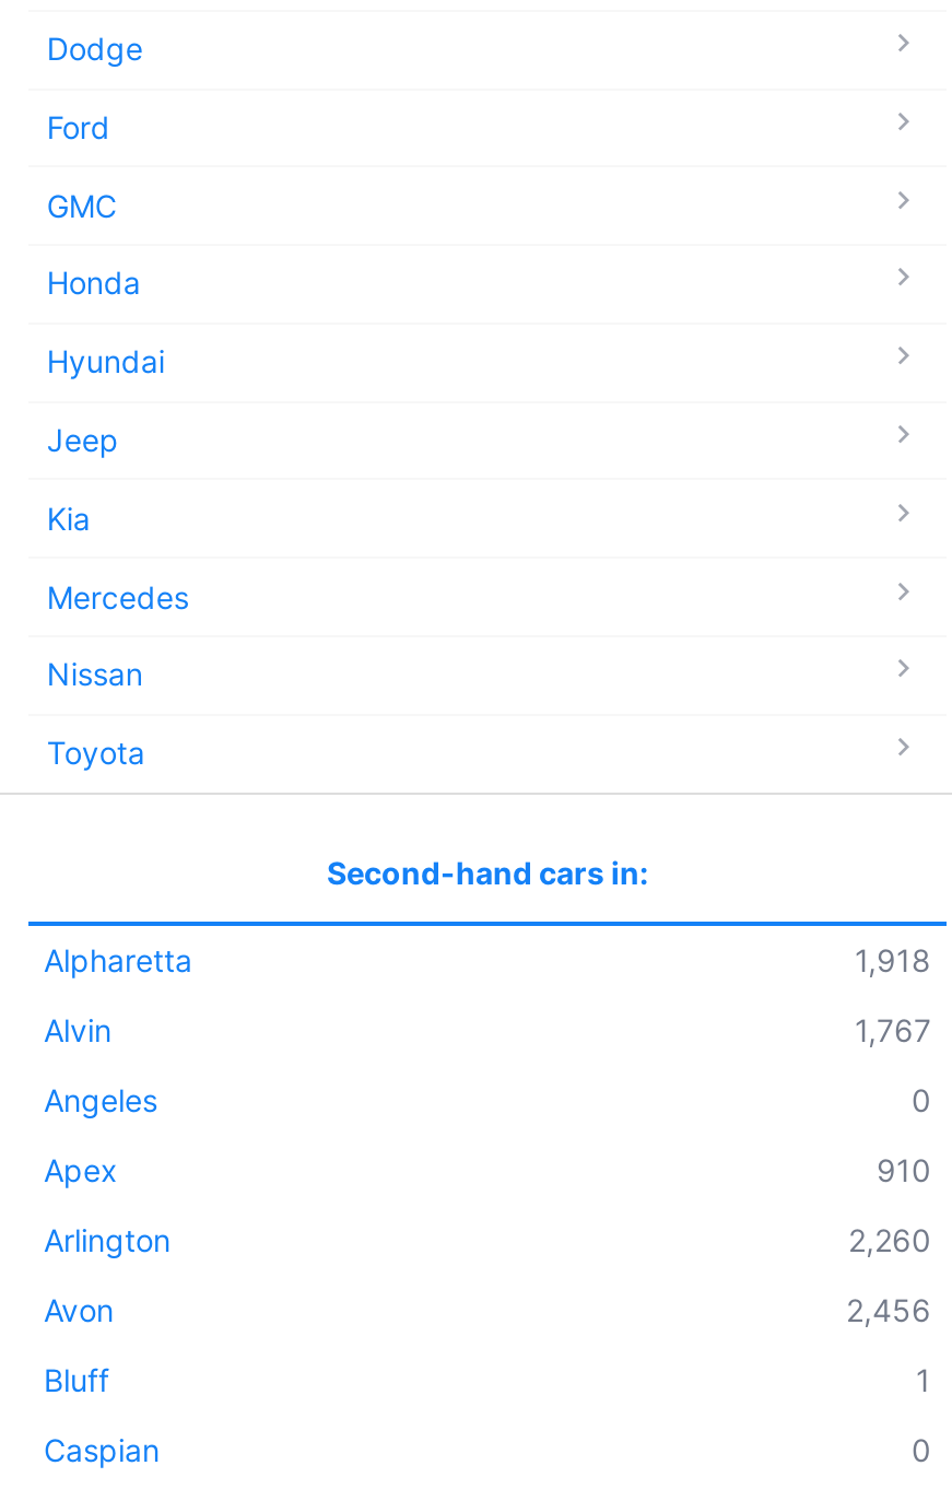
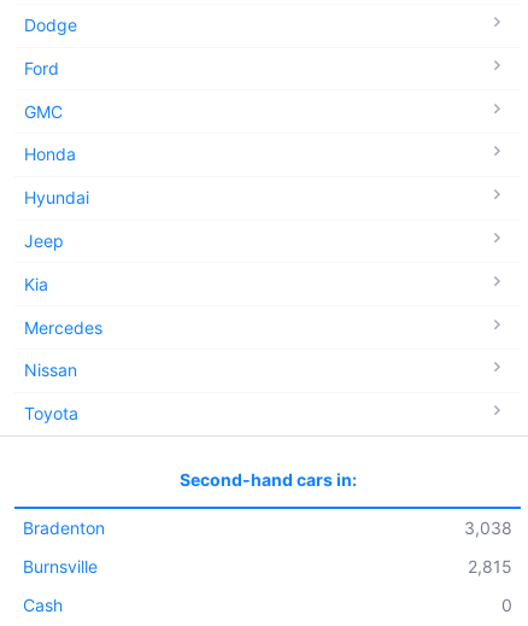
[44,940,931,1467] Alpharetta | 1,918 | Alvin | 1,767 | Angeles | 0 | Apex | 910 | Arlington | 2,260 | Avon | 2,456 | Bluff | 1 | Caspian -> [23,517,512,615] Bradenton | 3,038 | Burnsville | 2,815 | Cash

